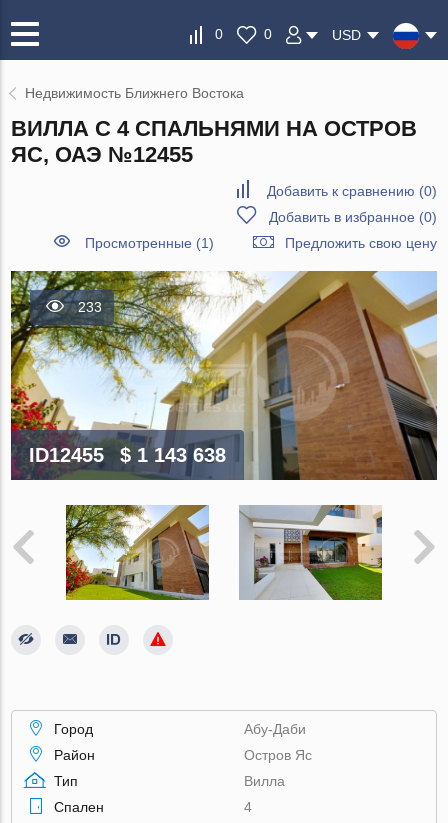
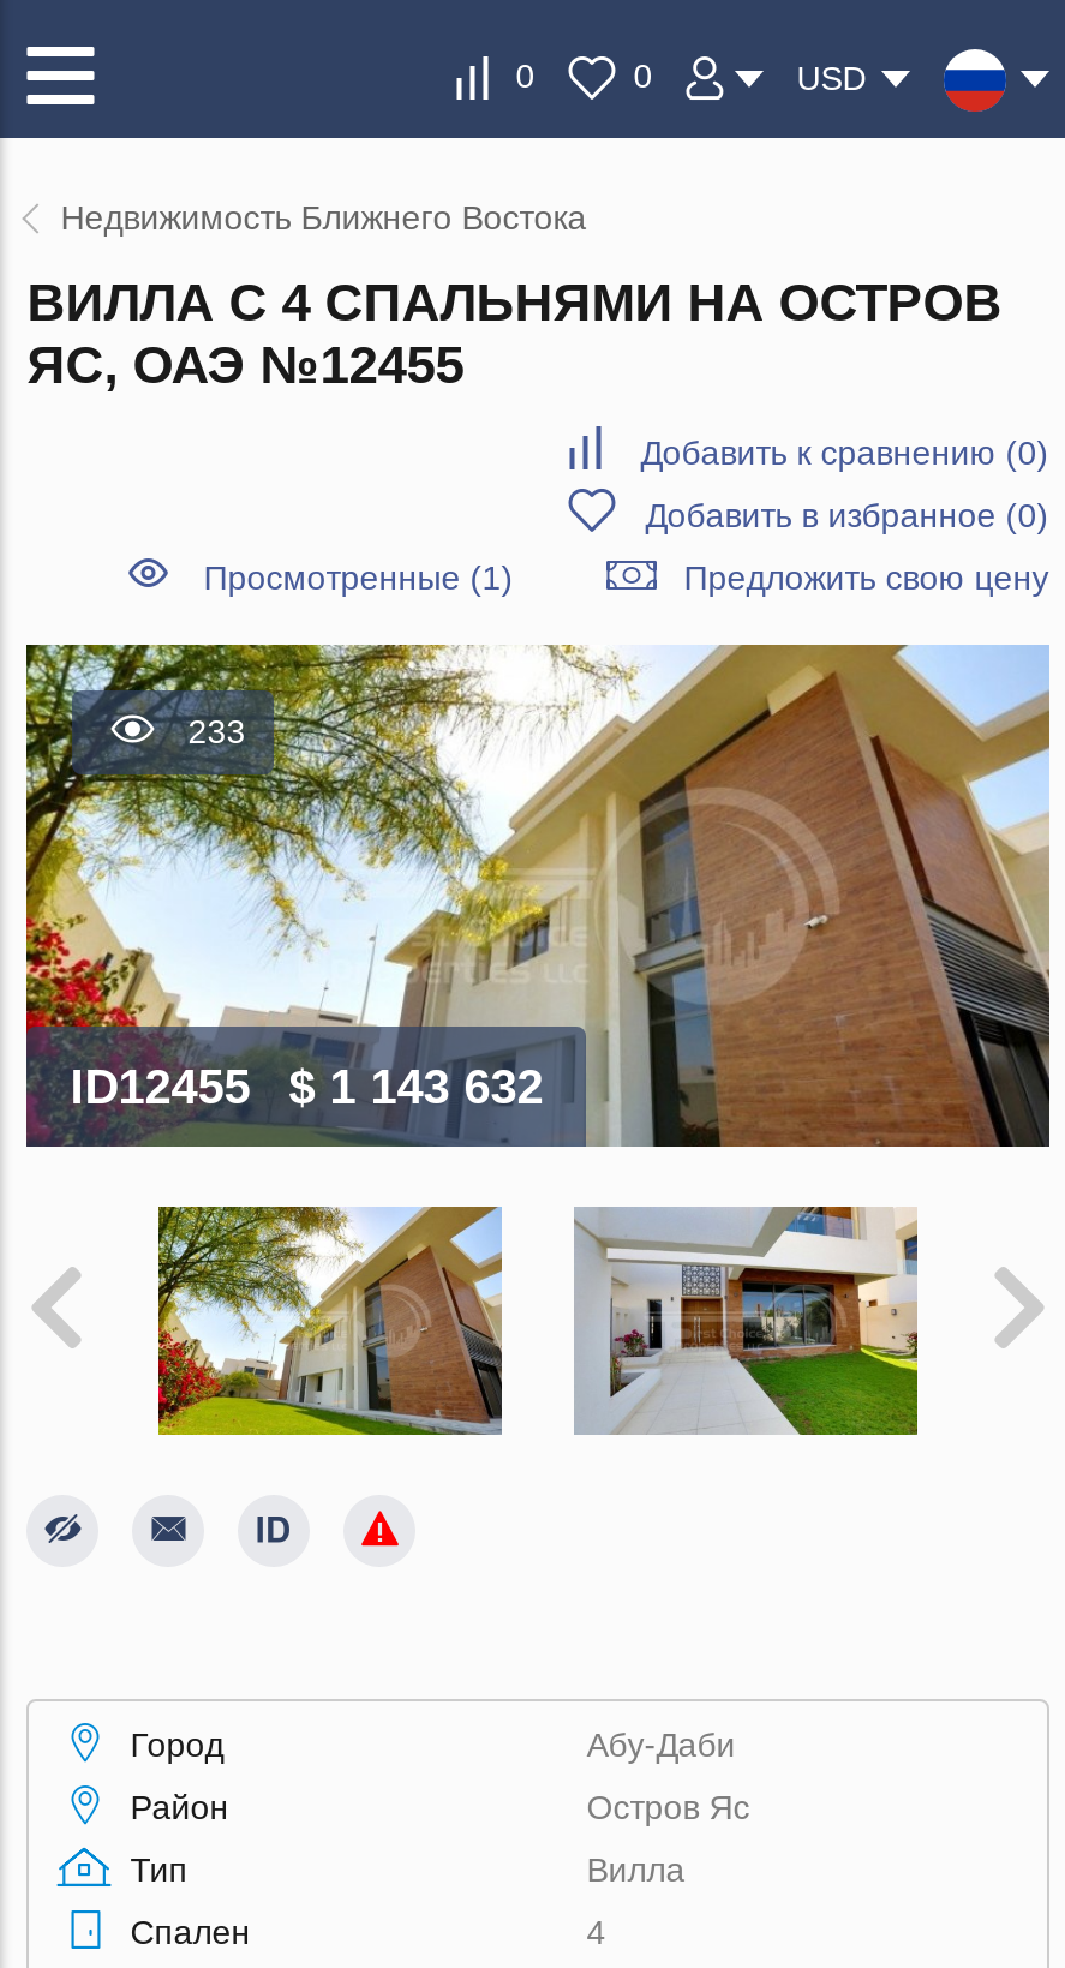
[29,444,226,466] ID12455 $ 1 143 638 -> [70,1060,543,1113] ID12455 $ 1 143 632

